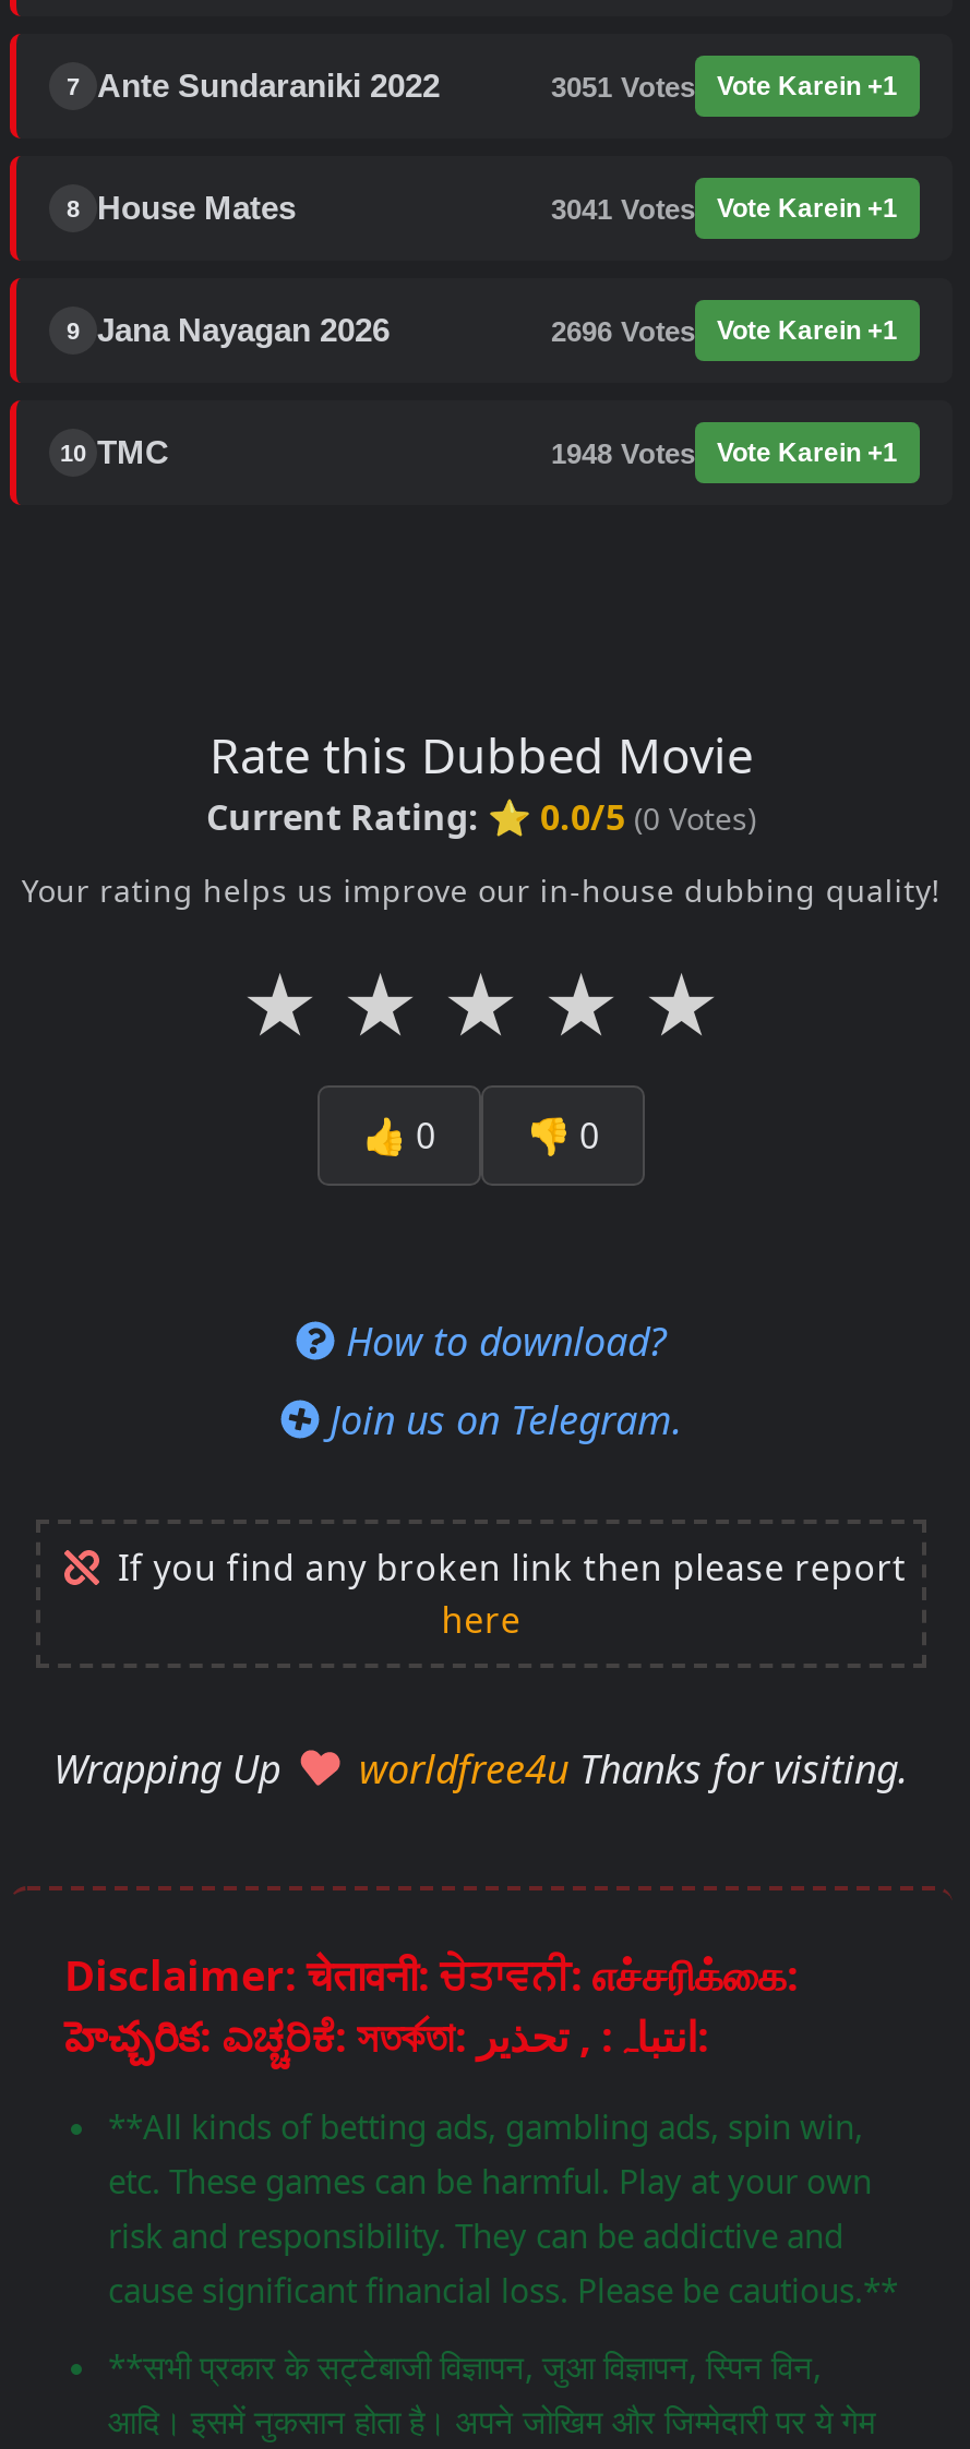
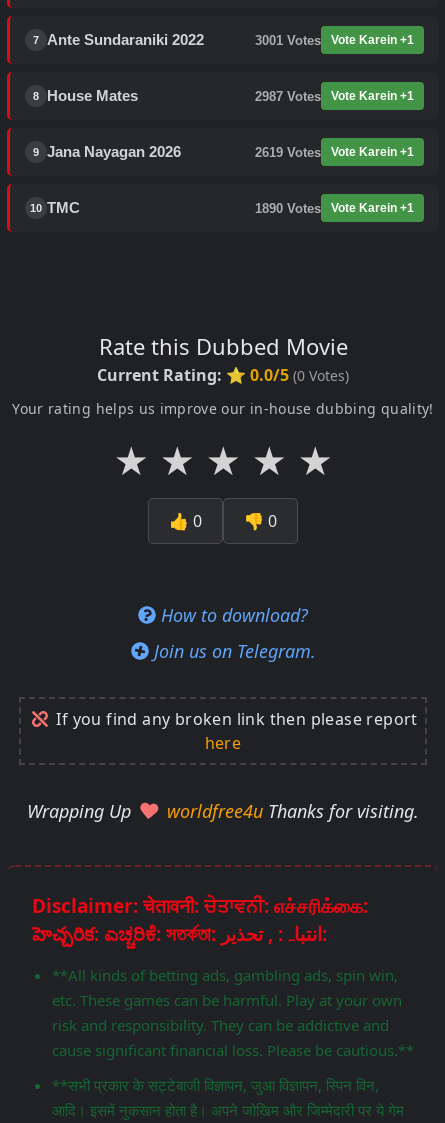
[551,70,898,103] 3051 Votes Vote Karein +1 -> [255,32,414,47] 3001 Votes Vote Karein +1
[551,192,898,225] 3041 Votes Vote Karein +1 -> [255,88,414,103] 2987 Votes Vote Karein +1
[551,314,898,347] 2696 Votes Vote Karein +1 -> [255,144,414,159] 2619 Votes Vote Karein +1
[551,436,898,469] 1948 Votes Vote Karein +1 -> [255,200,414,215] 1890 Votes Vote Karein +1

